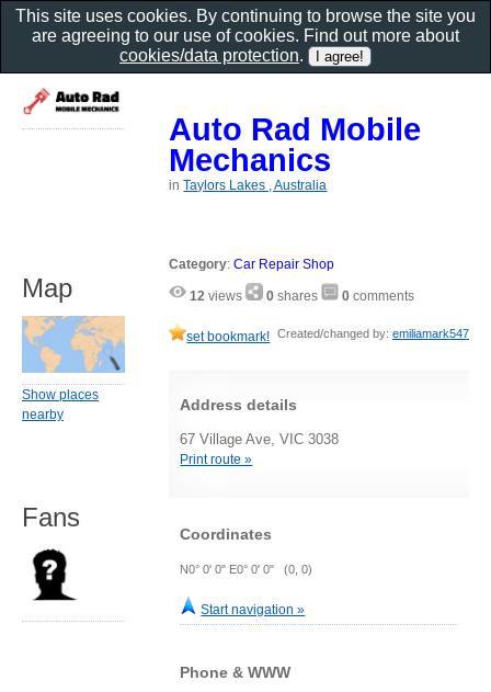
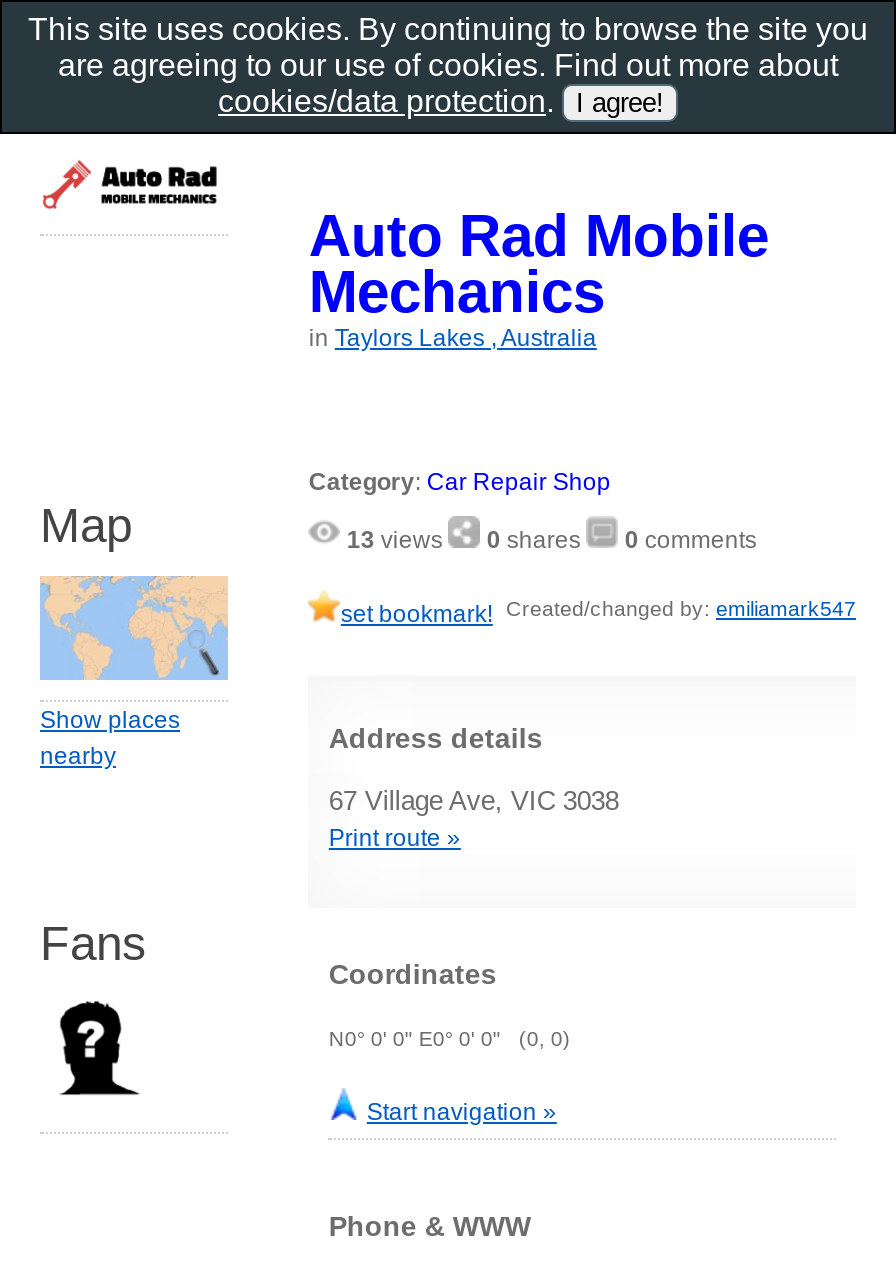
[190,288,415,304] 12 views 0 shares 0 comments -> [347,526,757,554] 13 views 0 shares 0 comments

